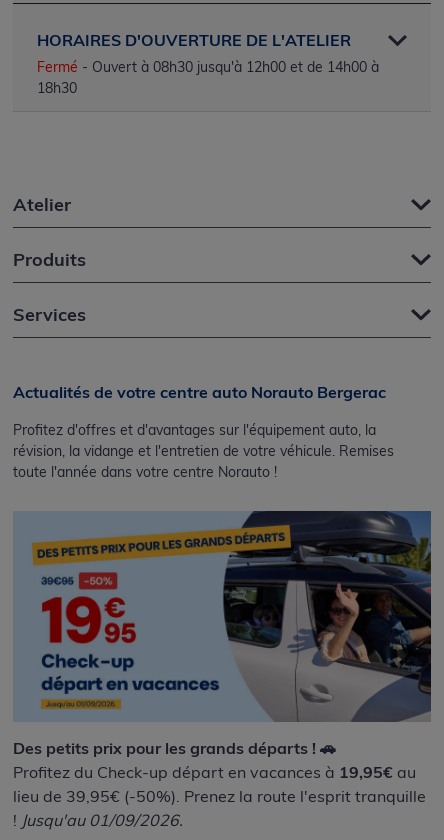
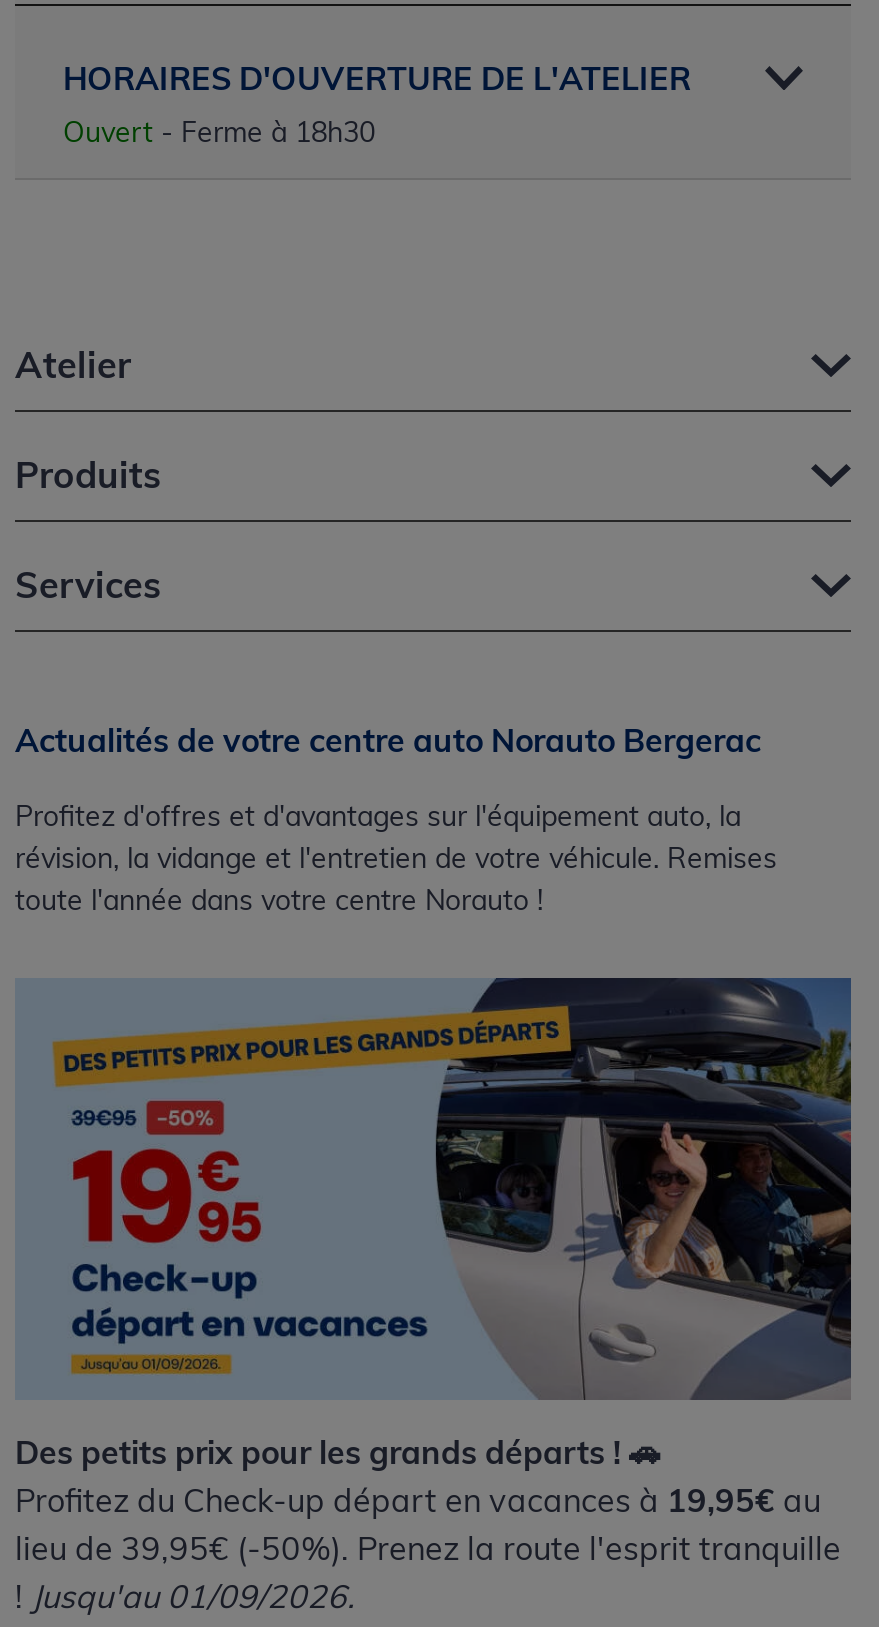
[37,58,379,97] Fermé - Ouvert à 08h30 jusqu'à 12h00 et de 14h00 à | 18h30 -> [63,114,375,150] Ouvert - Ferme à 18h30

